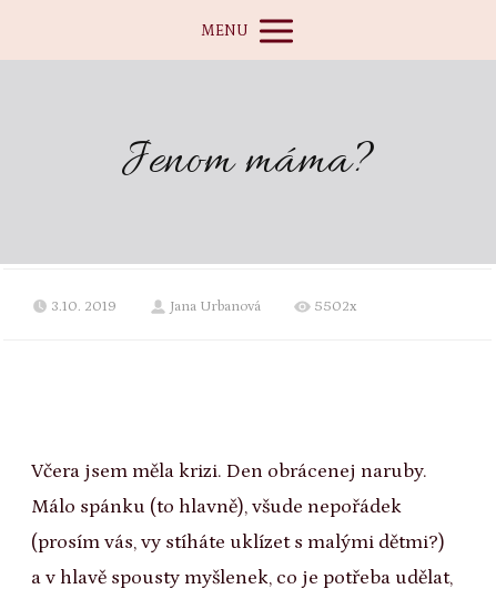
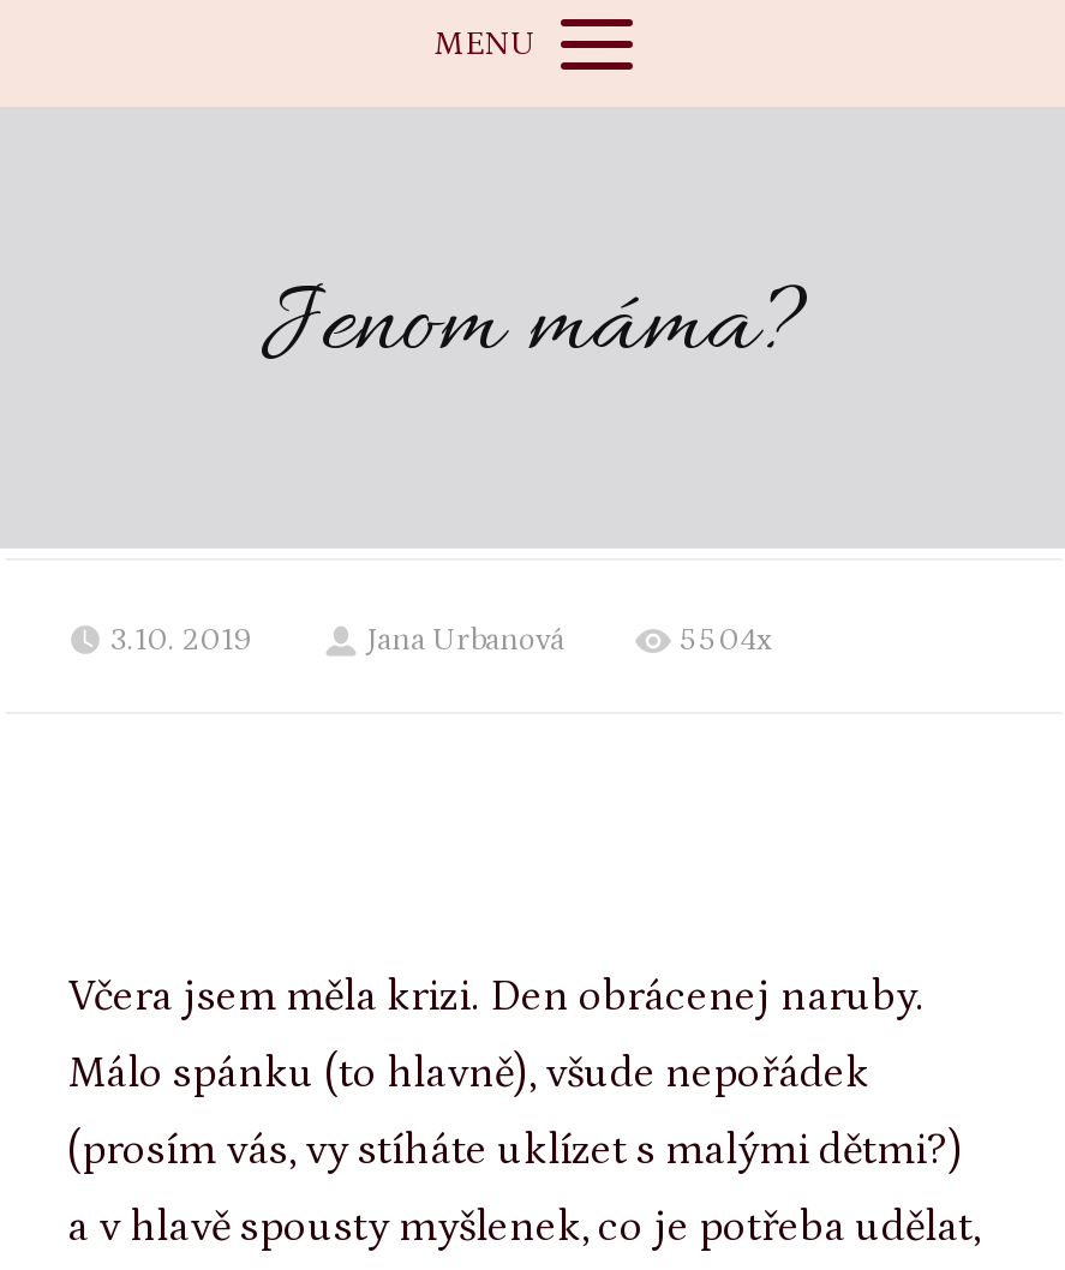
[315,299,357,316] 5502x -> [680,624,771,660] 5504x

